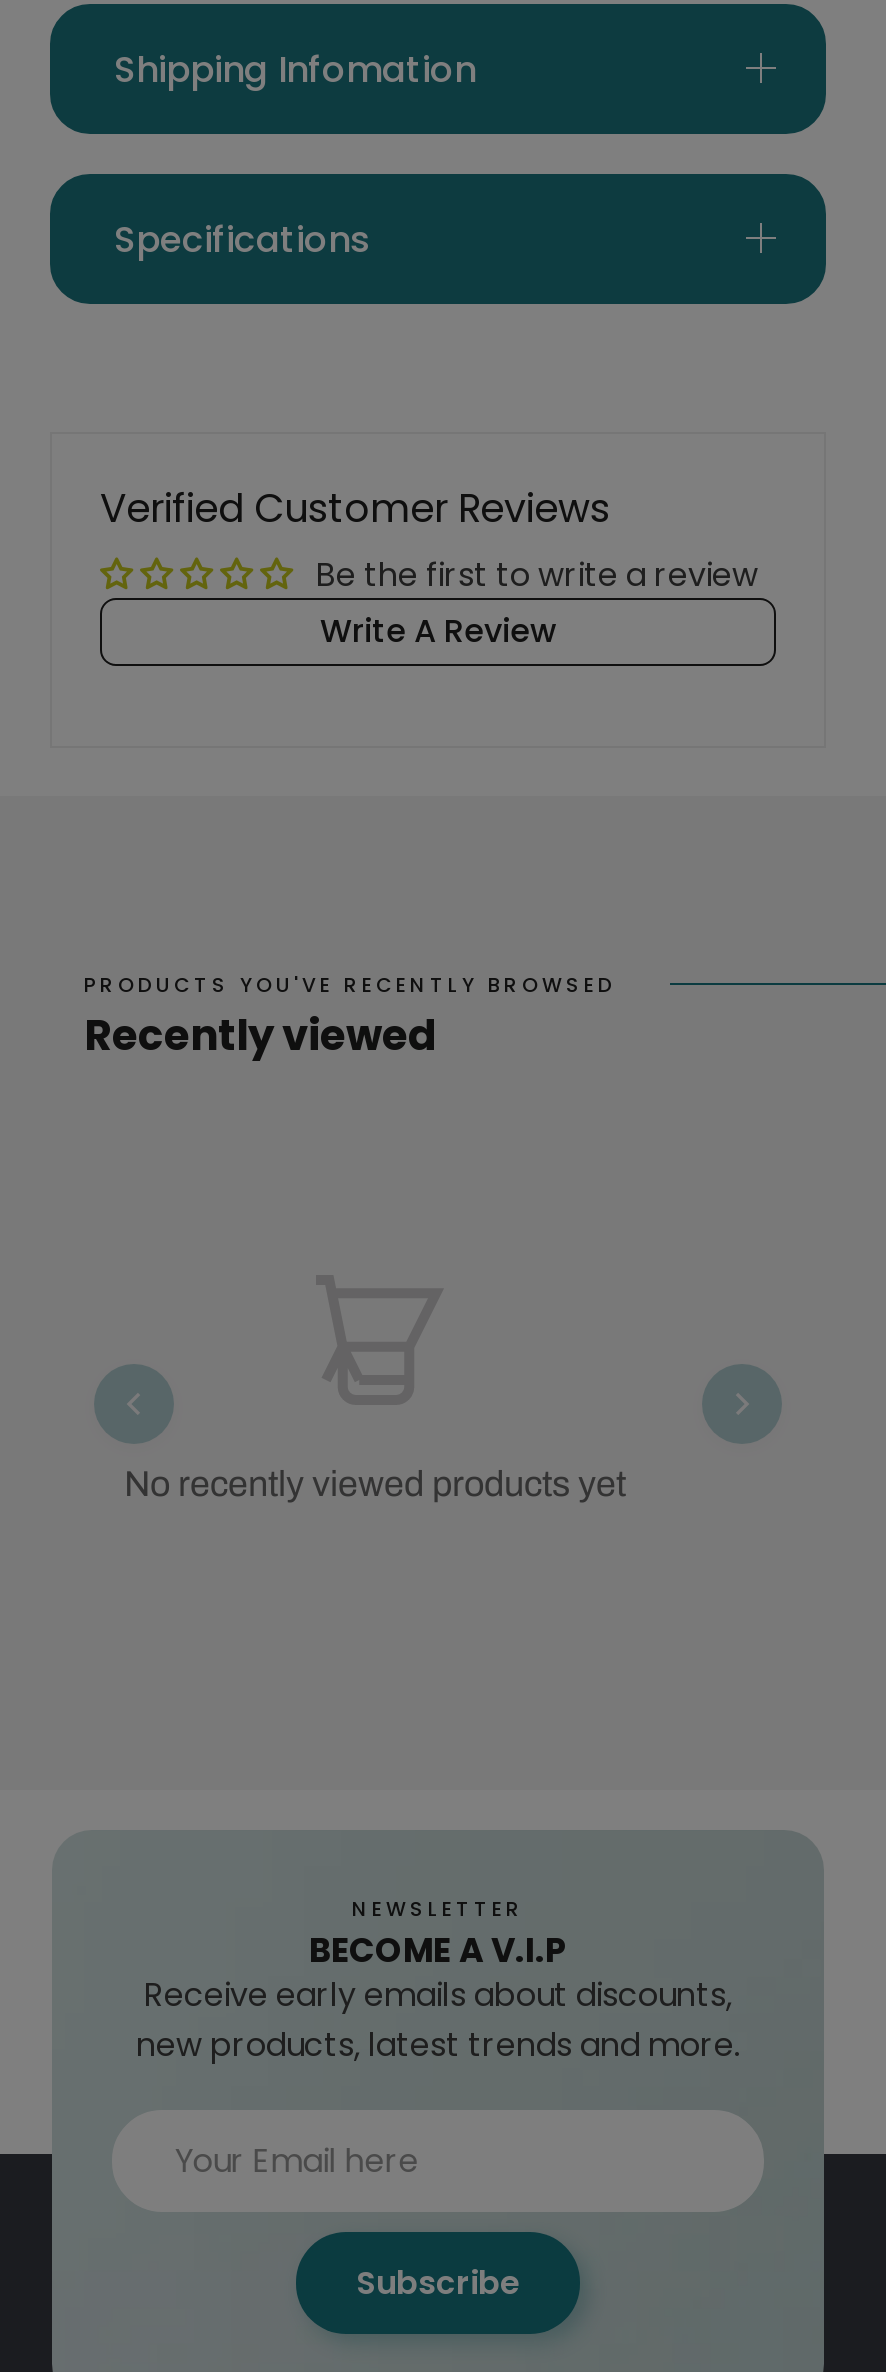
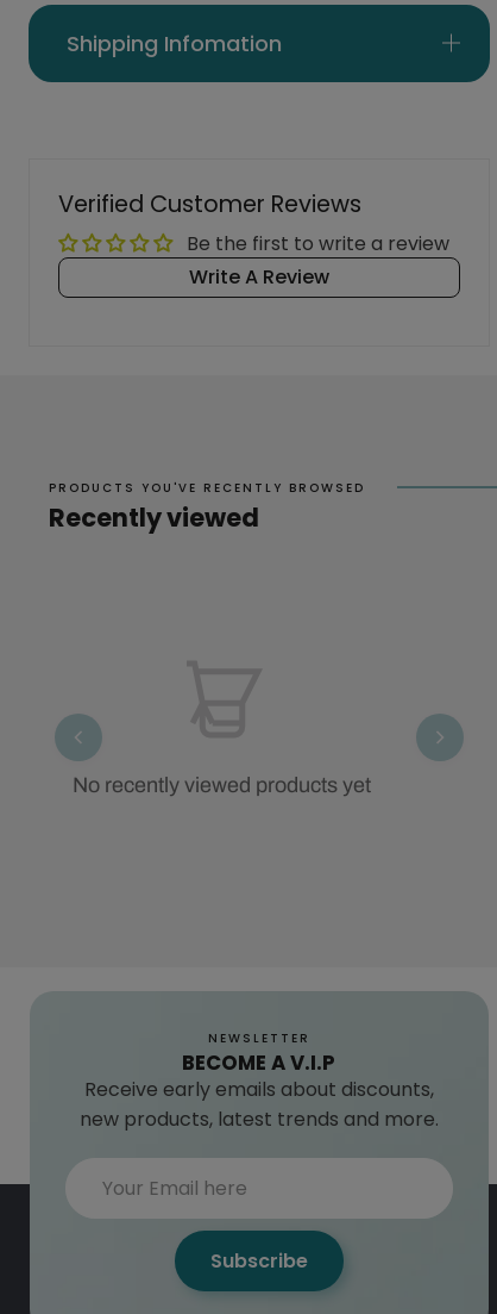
[114,213,370,263] Specifications -> none

